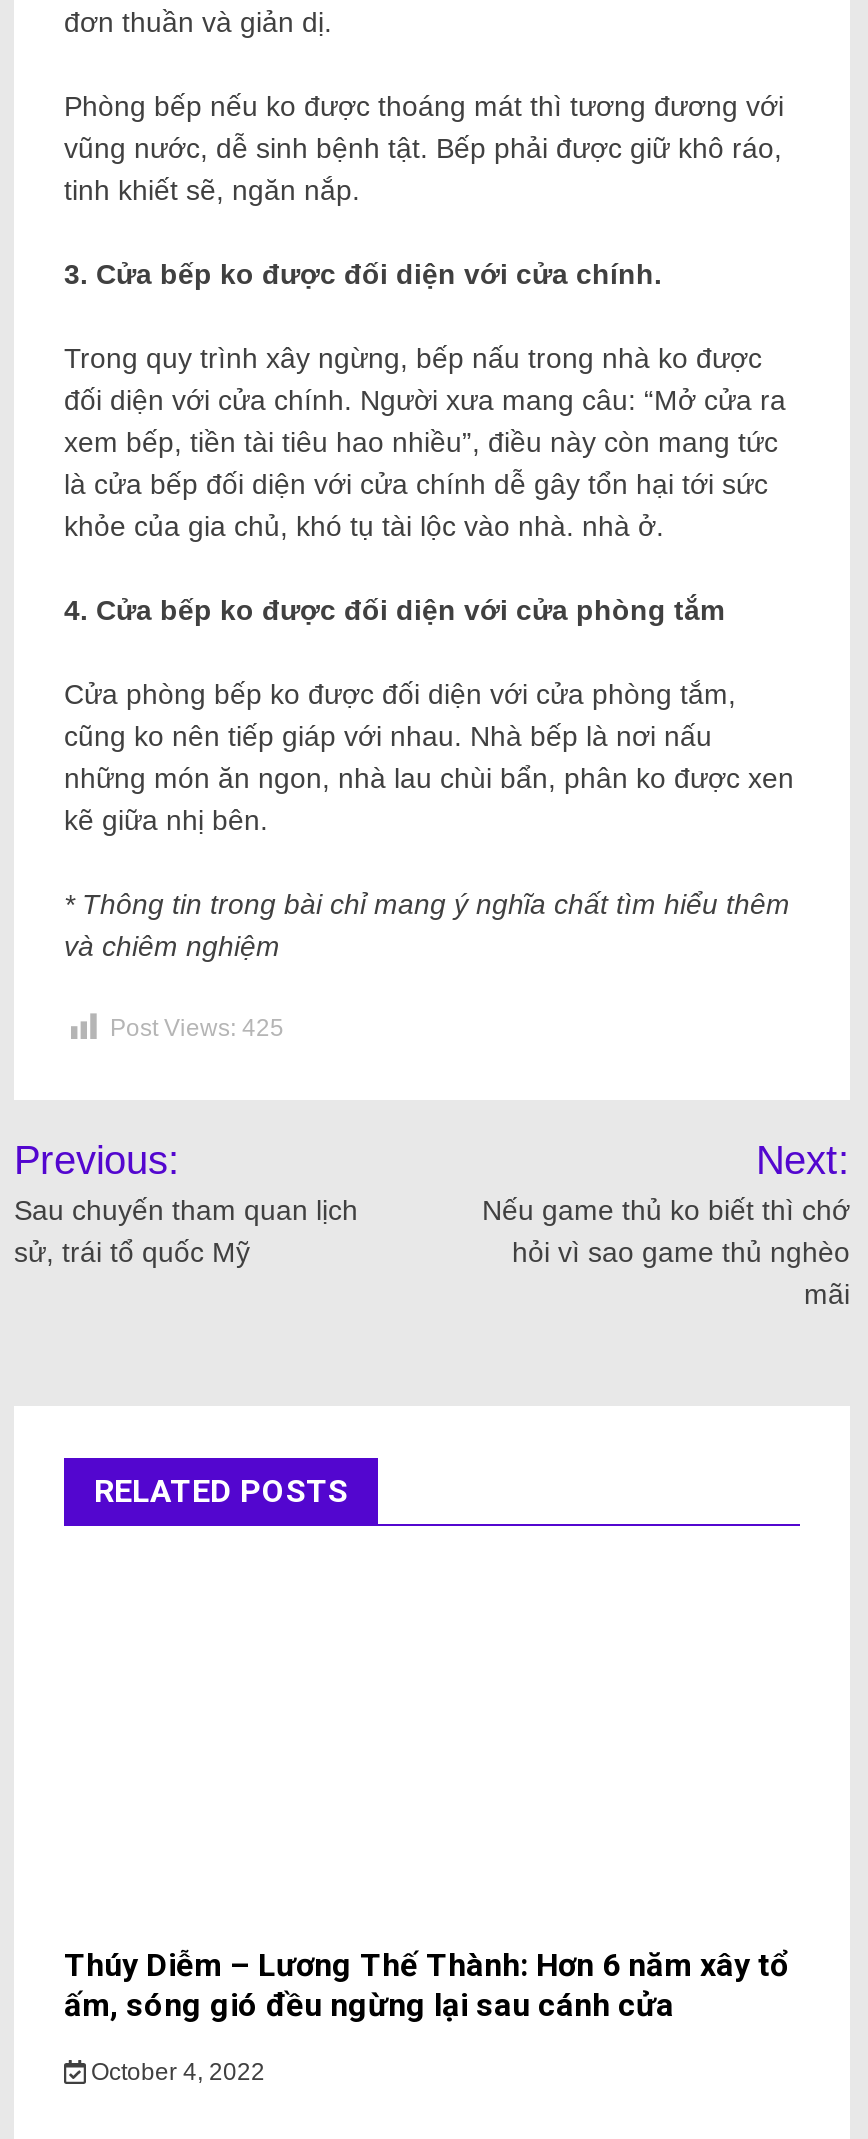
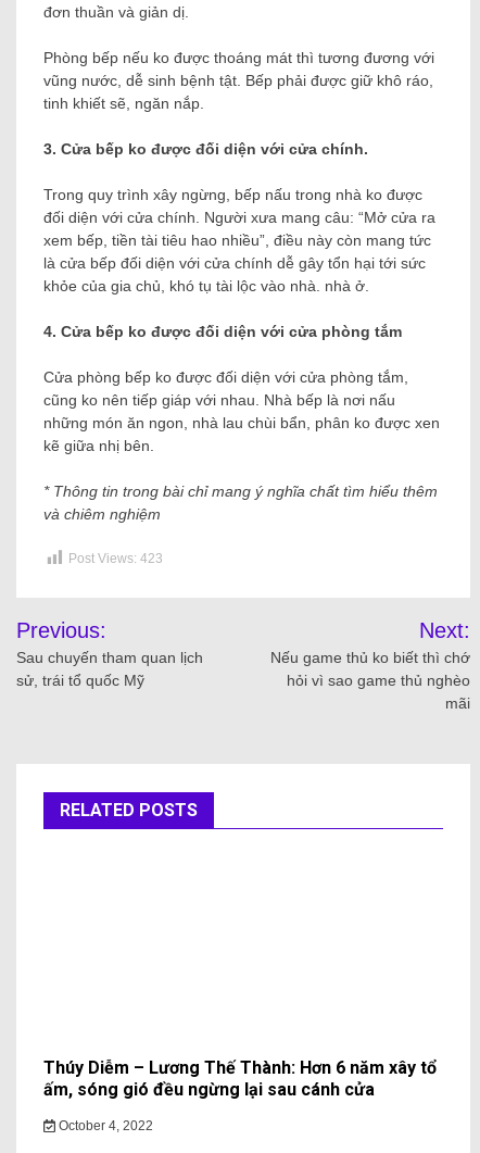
[110,1015,284,1043] Post Views: 425 -> [68,552,163,567] Post Views: 423

